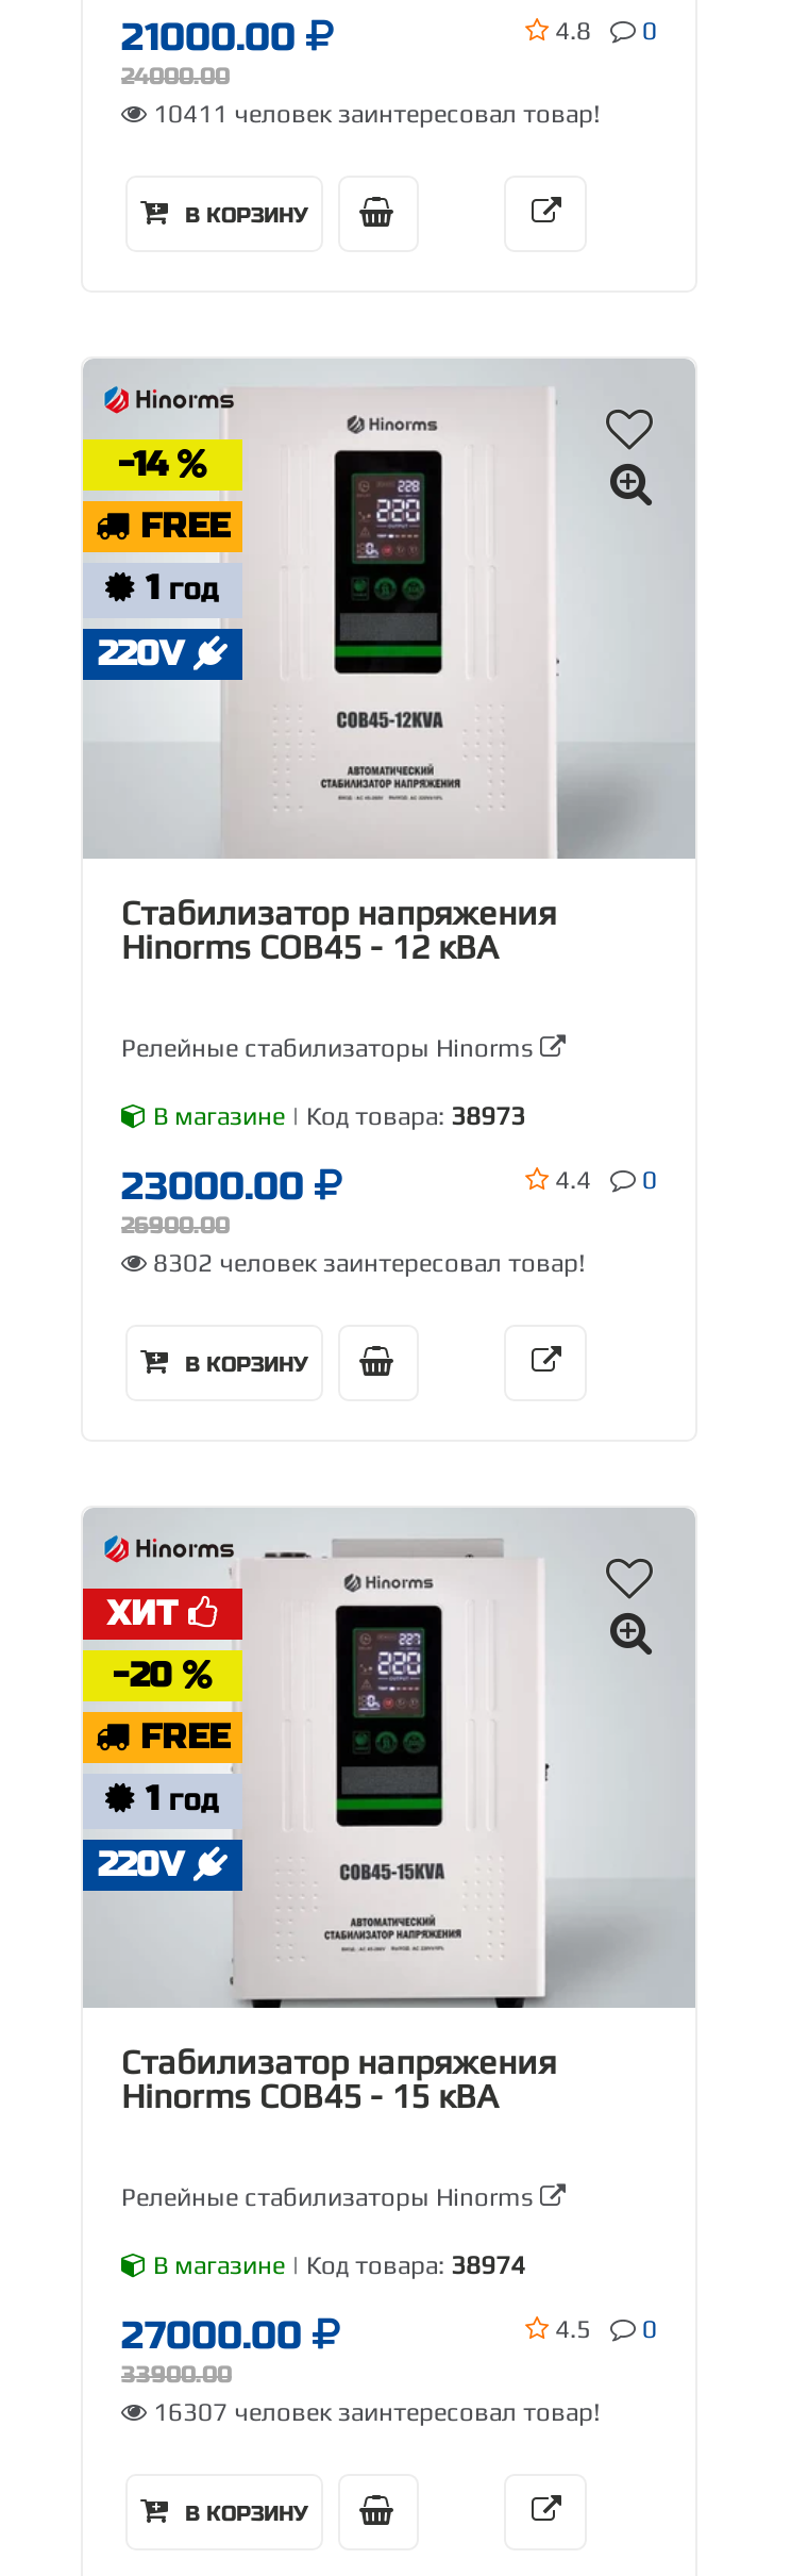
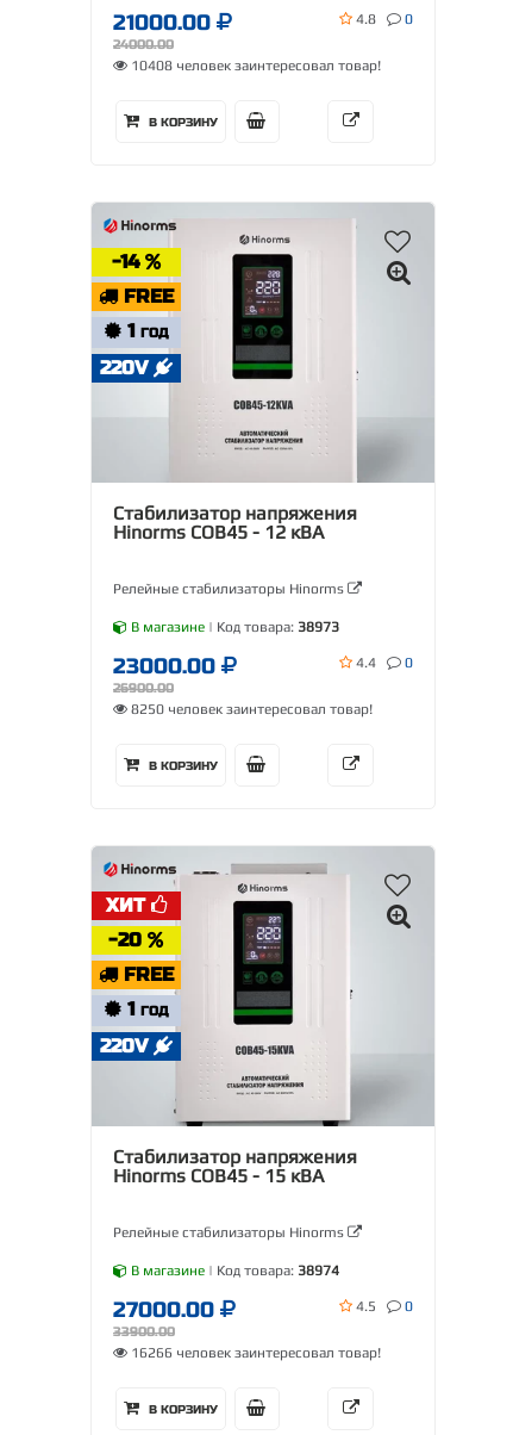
[147,99,600,129] 10411 человек заинтересовал товар! -> [127,57,381,74] 10408 человек заинтересовал товар!
[147,1248,585,1278] 8302 человек заинтересовал товар! -> [127,701,373,717] 8250 человек заинтересовал товар!
[147,2397,600,2427] 16307 человек заинтересовал товар! -> [127,1344,381,1361] 16266 человек заинтересовал товар!

